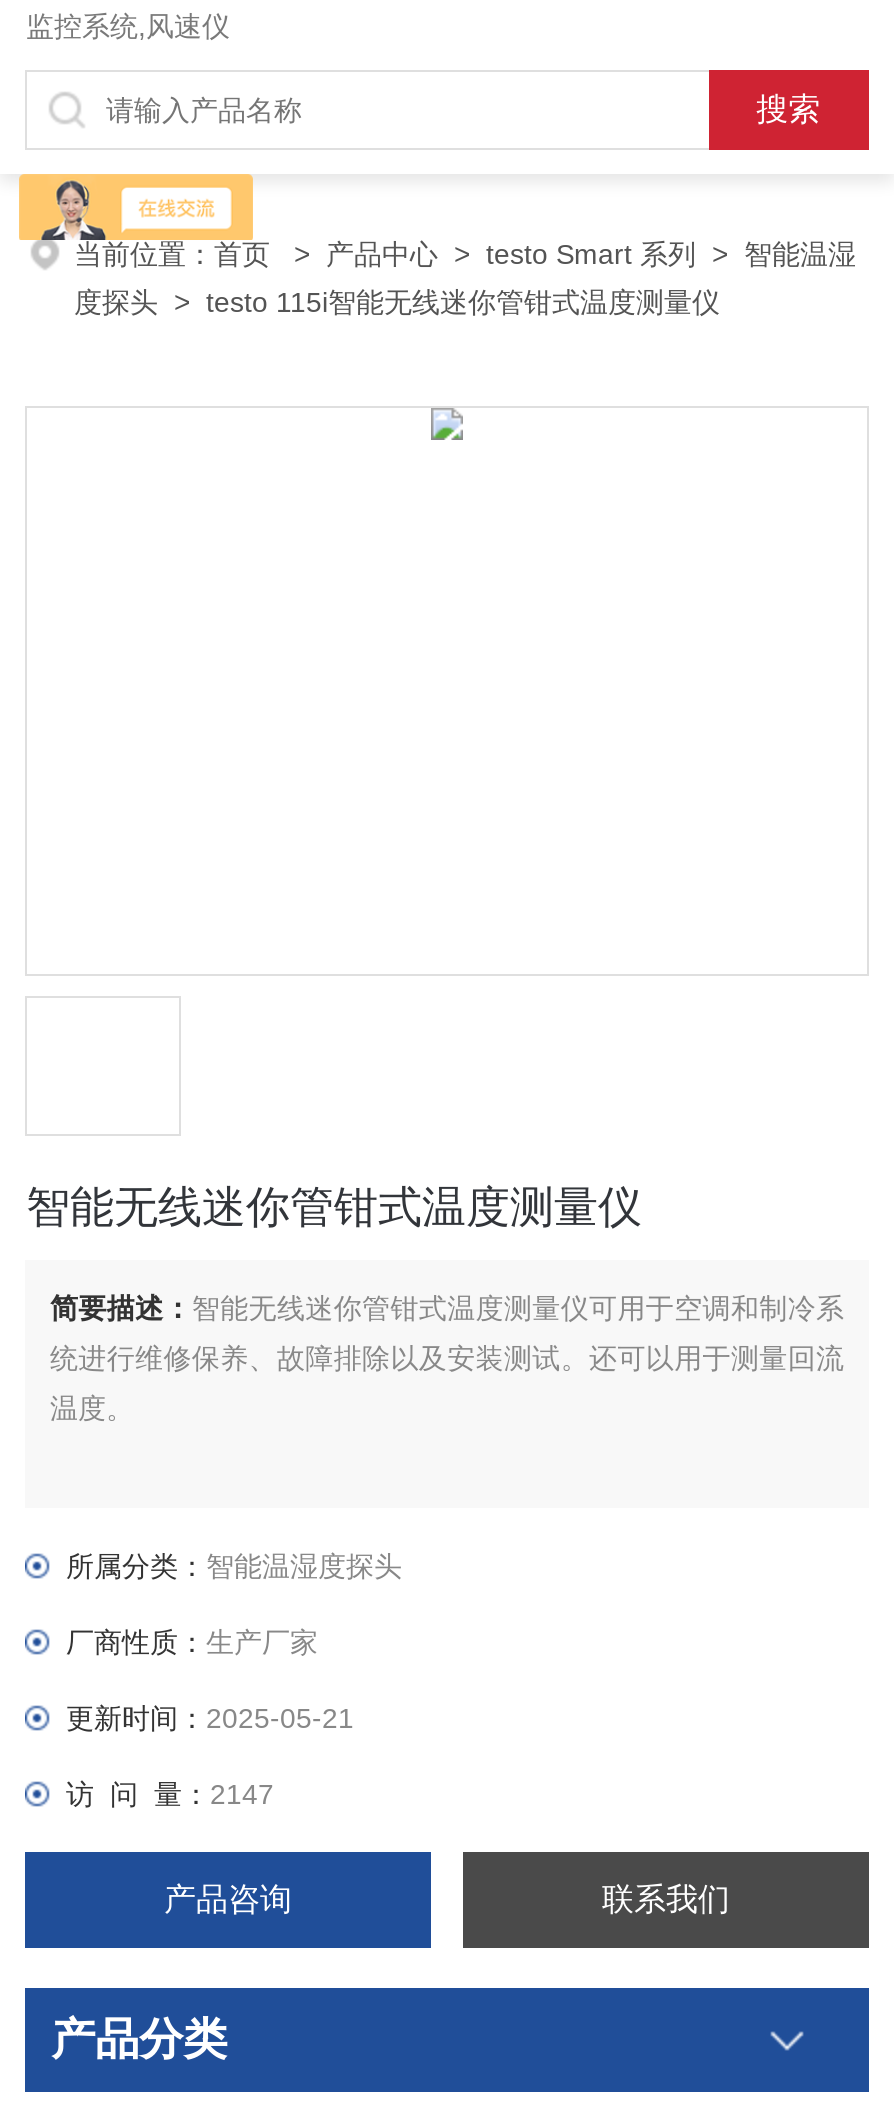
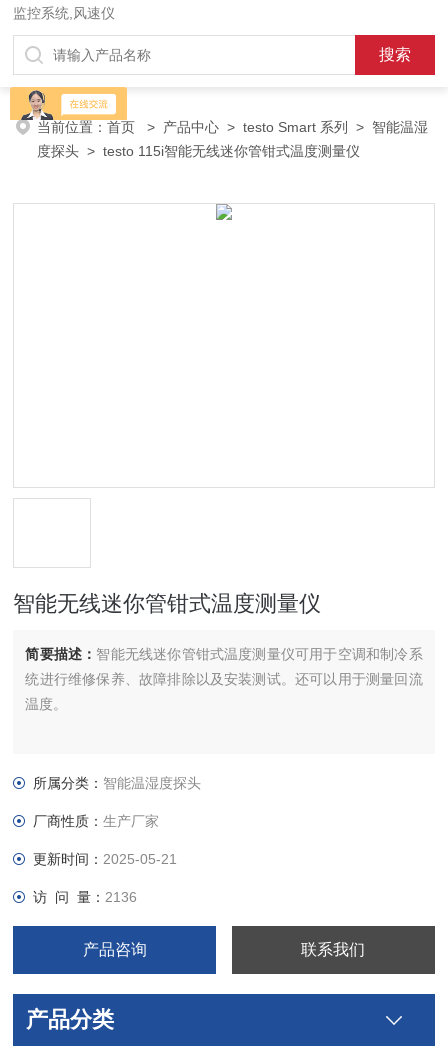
[66,1778,274,1810] 访 问 量：2147 -> [33,889,137,905] 访 问 量：2136

